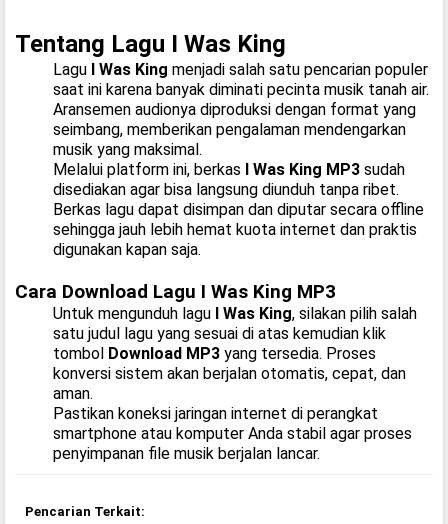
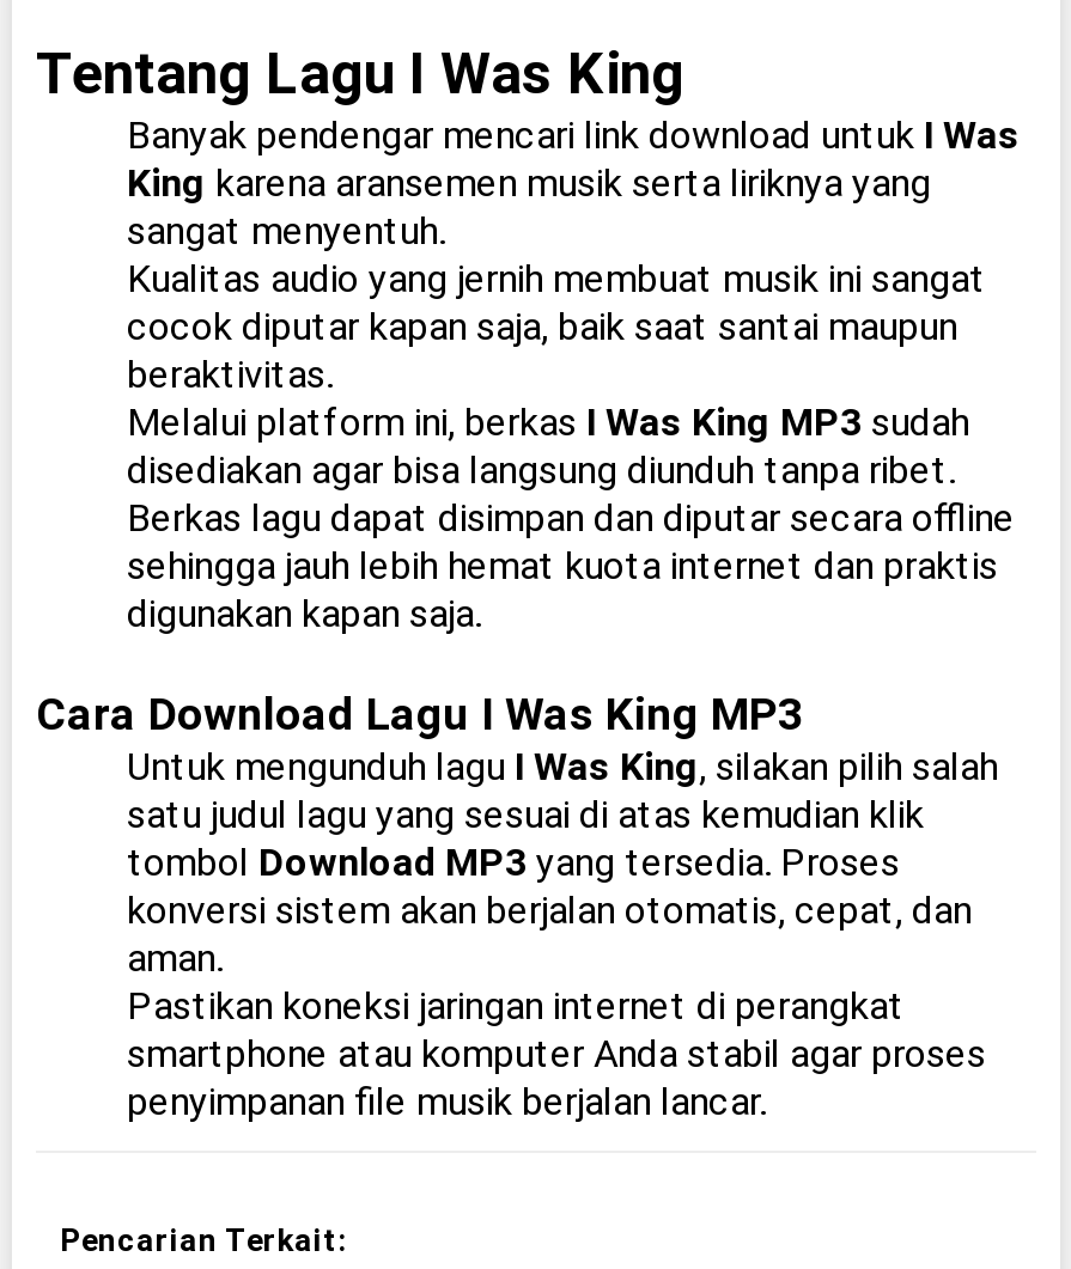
[53,60,429,159] Lagu I Was King menjadi salah satu pencarian populer | saat ini karena banyak diminati pecinta musik tanah air. | Aransemen audionya diproduksi dengan format yang | seimbang, memberikan pengalaman mendengarkan | musik yang maksimal. -> [127,112,1020,397] Banyak pendengar mencari link download untuk I Was | King karena aransemen musik serta liriknya yang | sangat menyentuh. | Kualitas audio yang jernih membuat musik ini sangat | cocok diputar kapan saja, baik saat santai maupun | beraktivitas.

